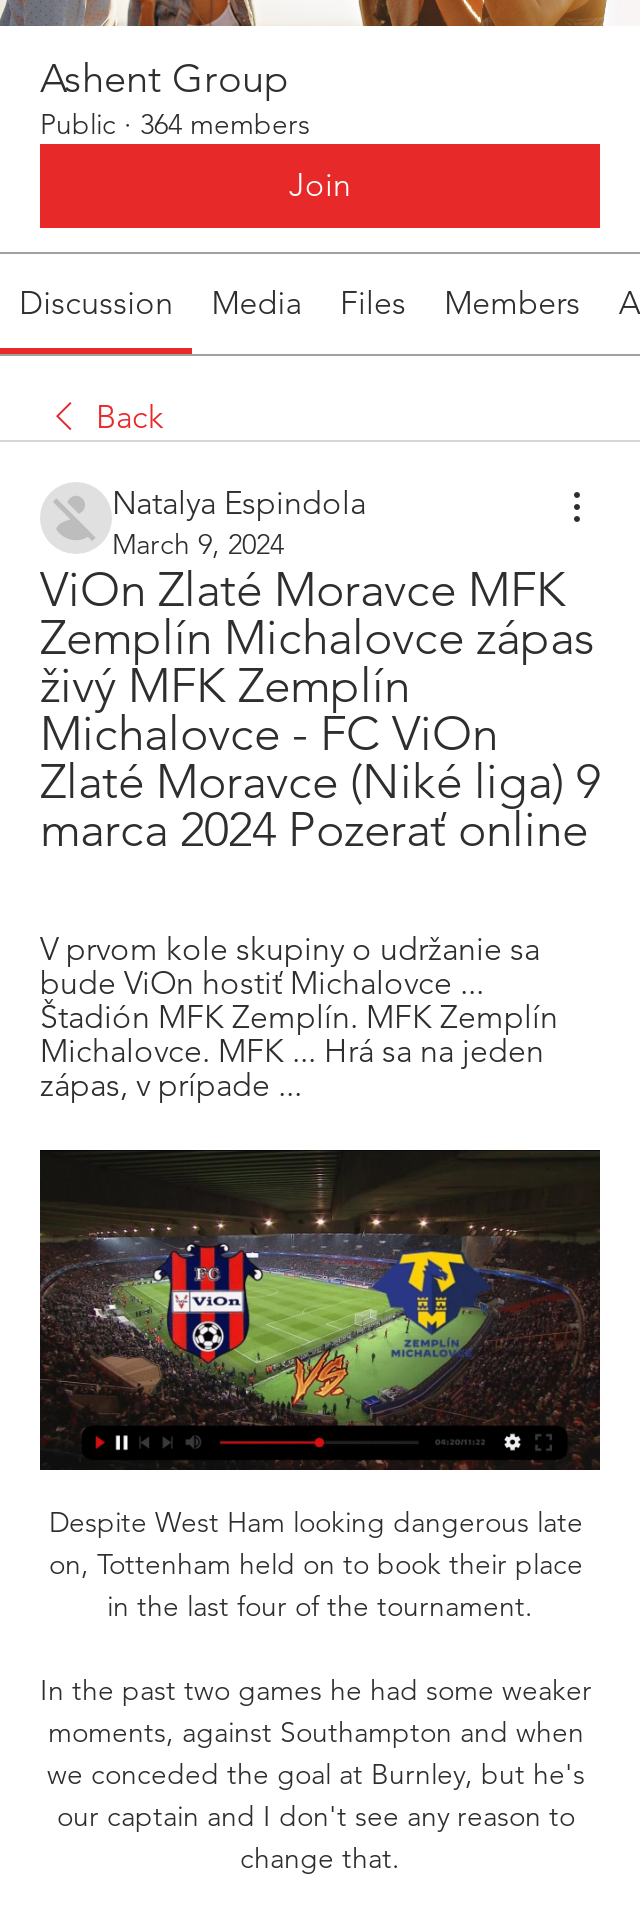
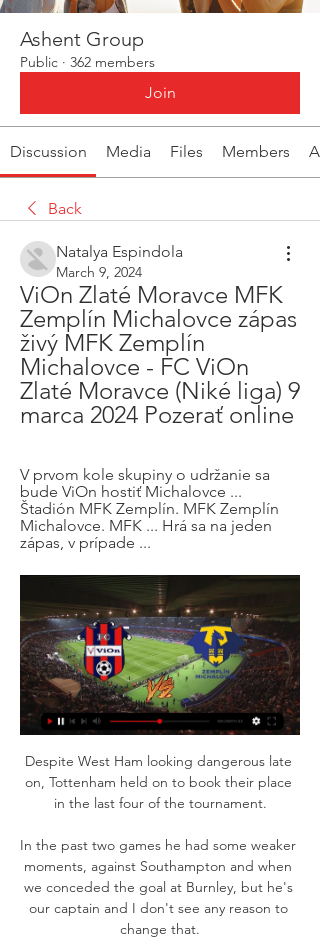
[40,106,310,142] Public · 364 members -> [20,53,155,71] Public · 362 members

